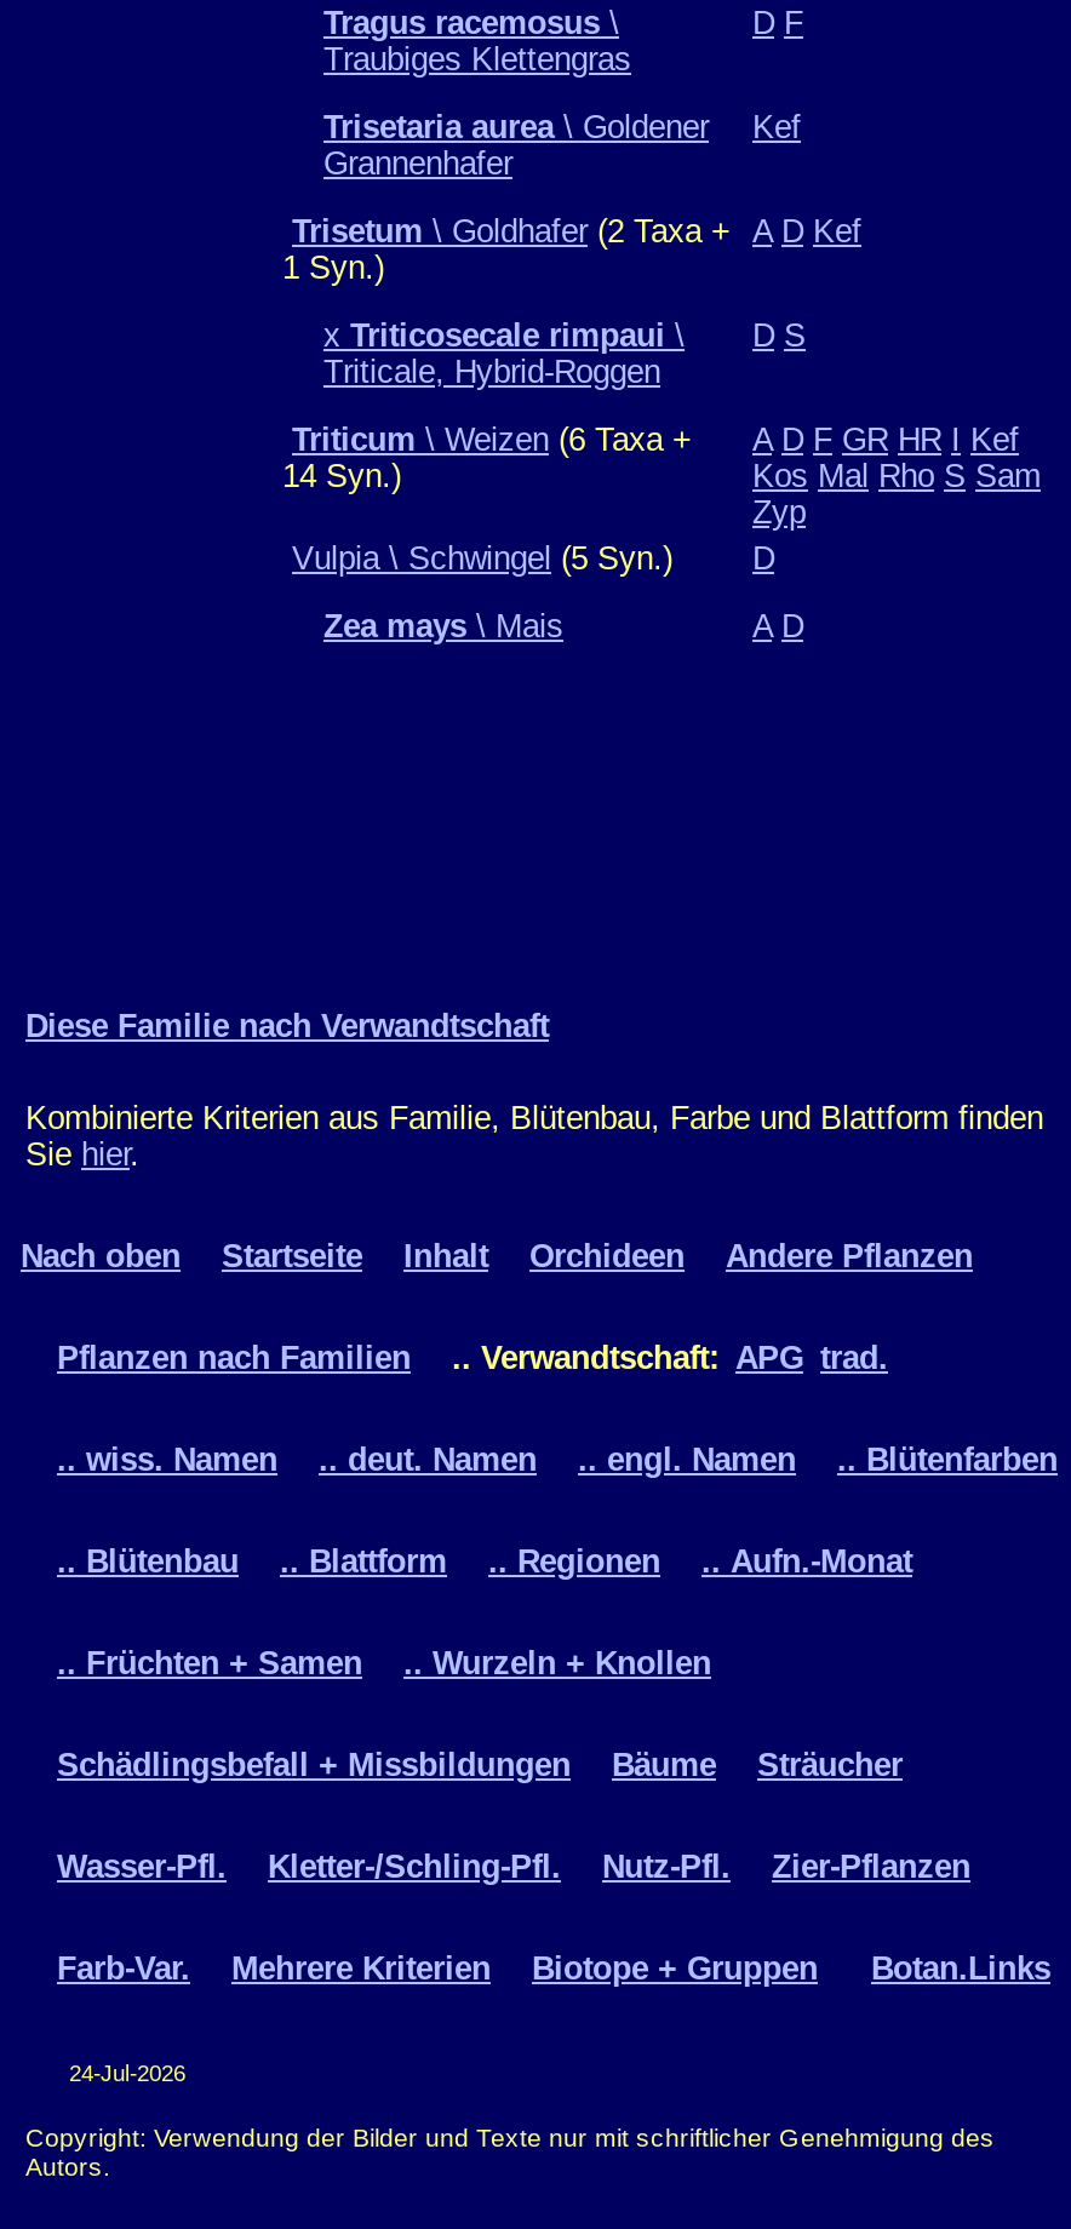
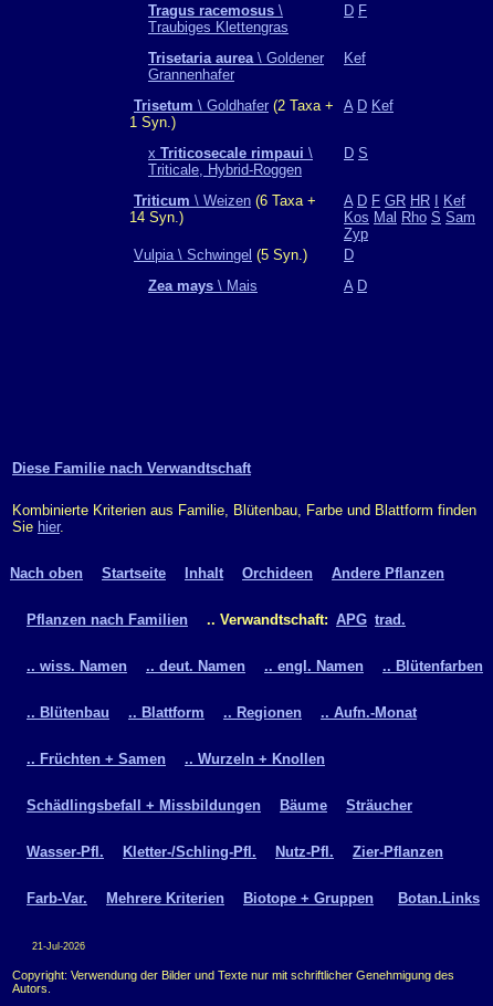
[69,2061,185,2085] 24-Jul-2026 -> [32,940,85,951] 21-Jul-2026

